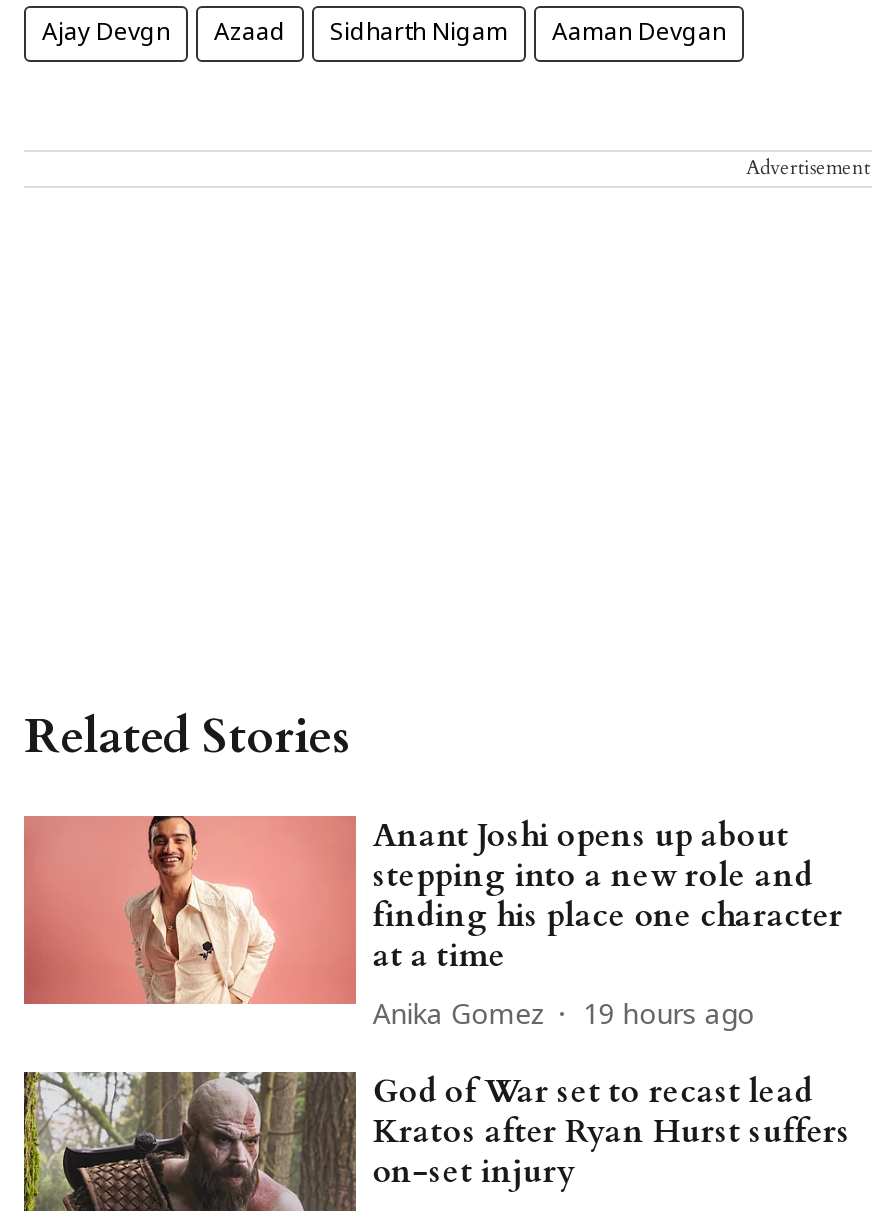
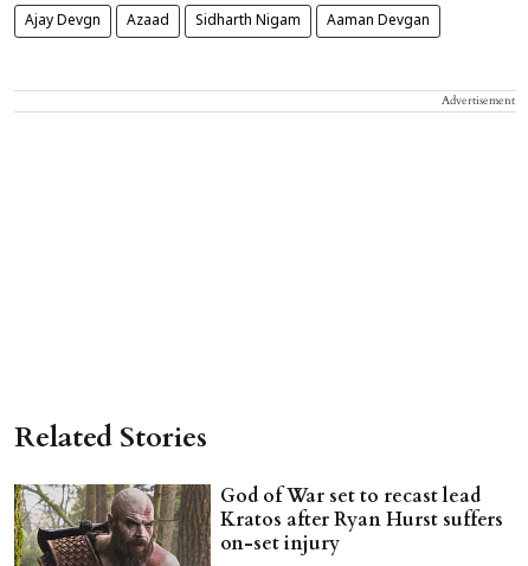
[22,815,843,1034] [image] | Anant Joshi opens up about | stepping into a new role and | finding his place one character | at a time | Anika Gomez | 19 hours ago -> none

